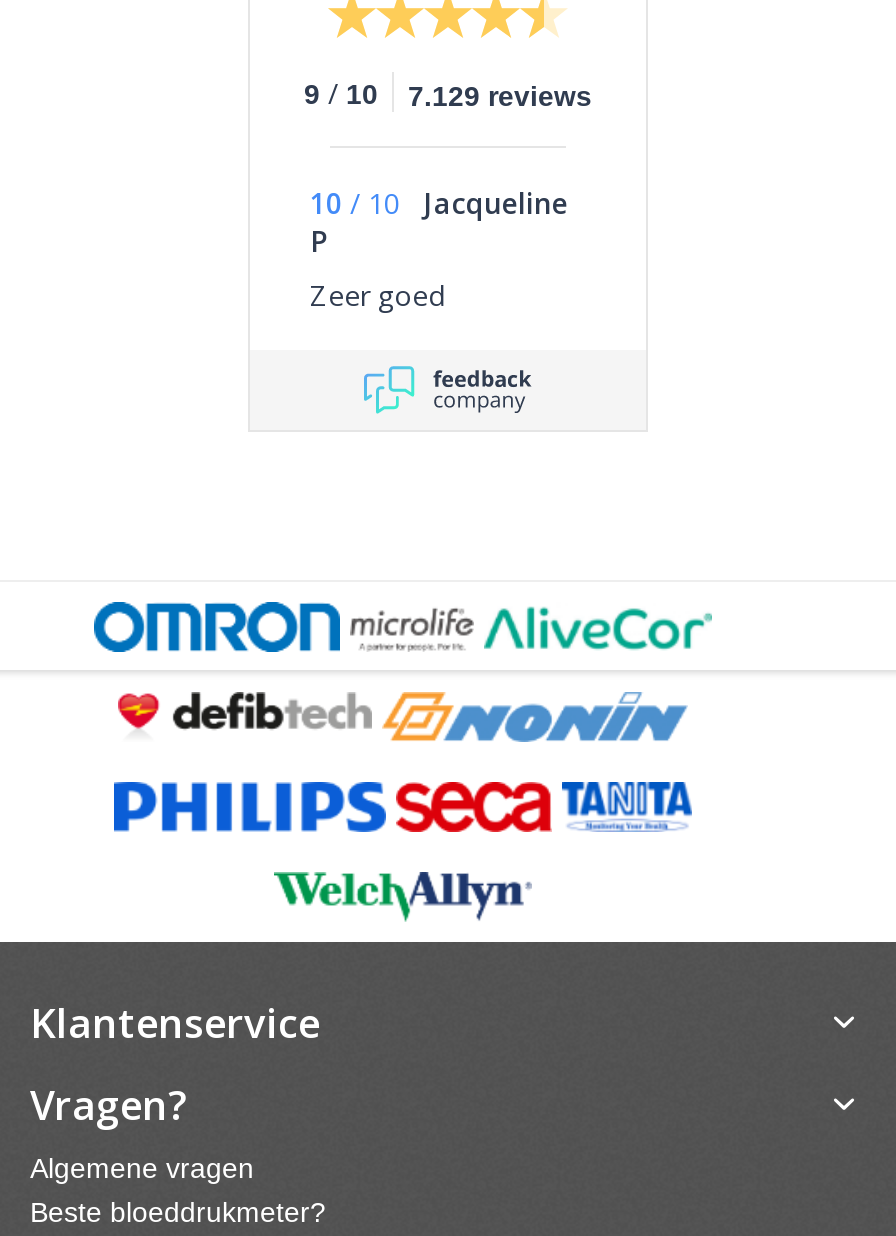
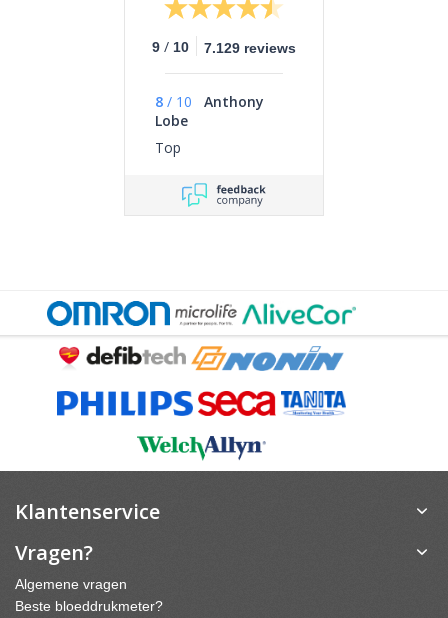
[310,183,568,313] 10 / 10 | Jacqueline | P | Zeer goed -> [155,92,264,157] 8 / 10 | Anthony | Lobe | Top

